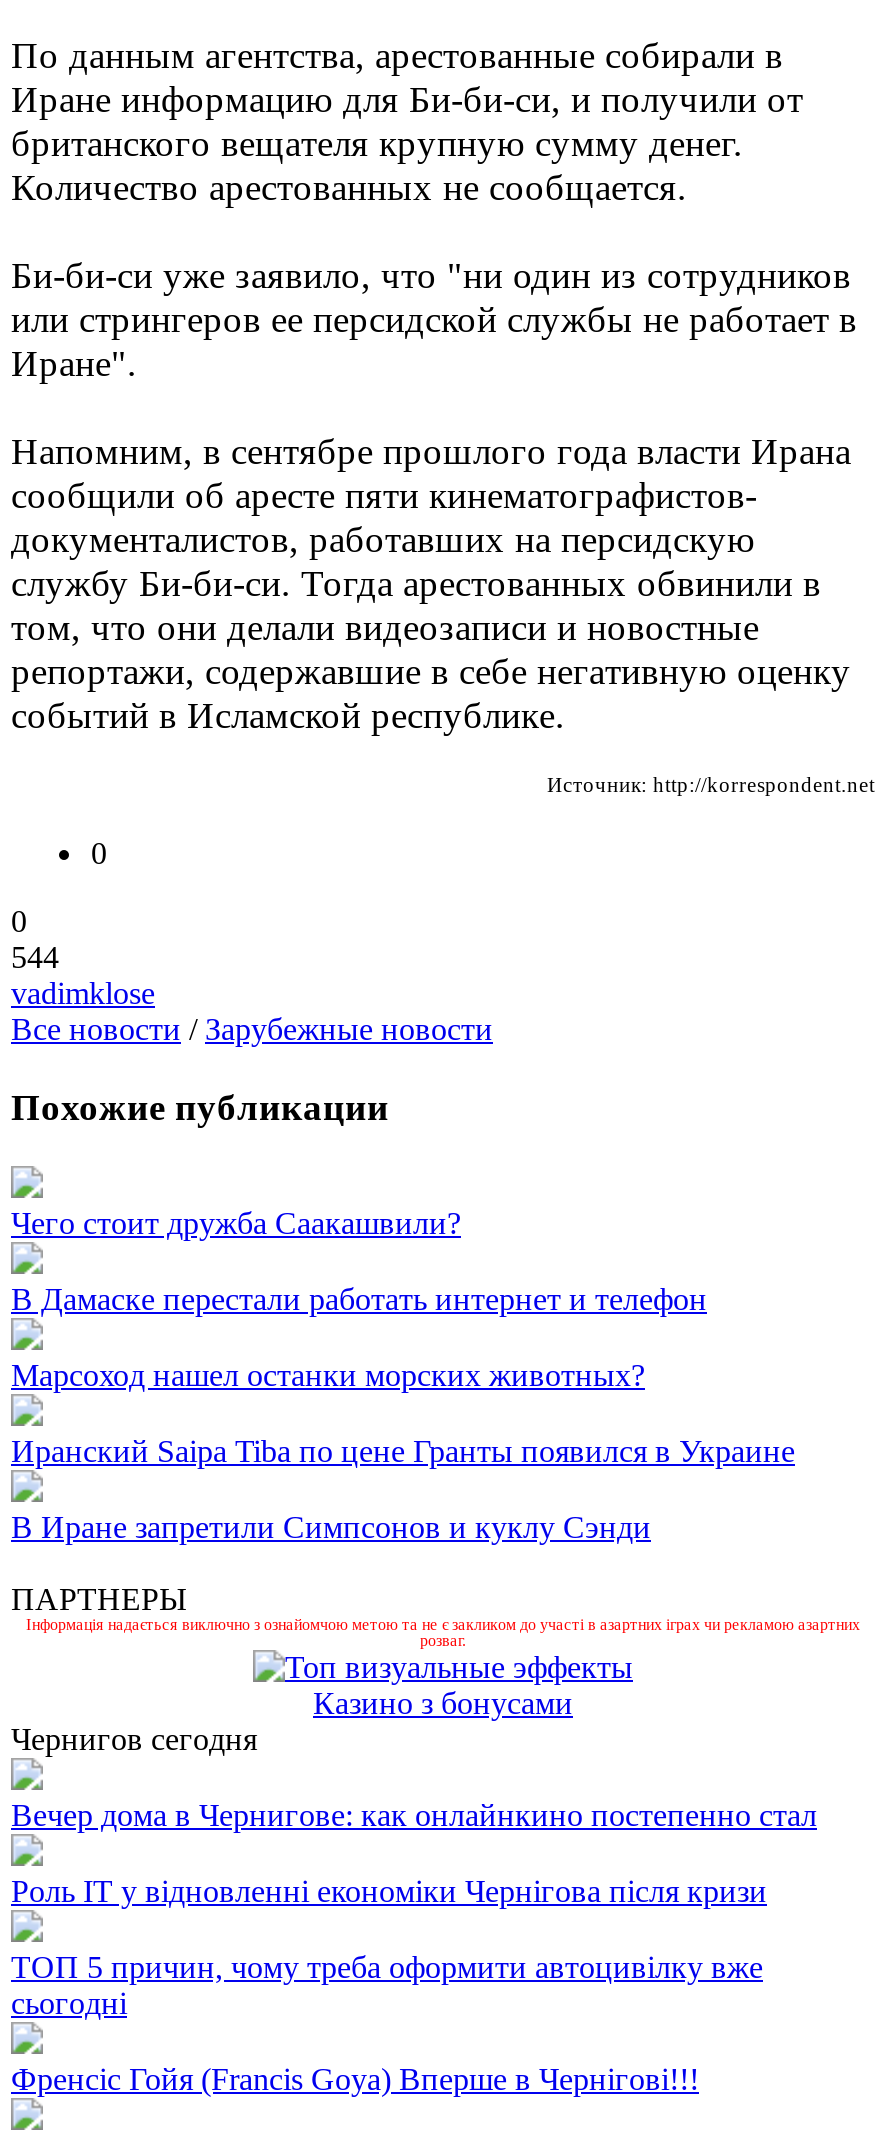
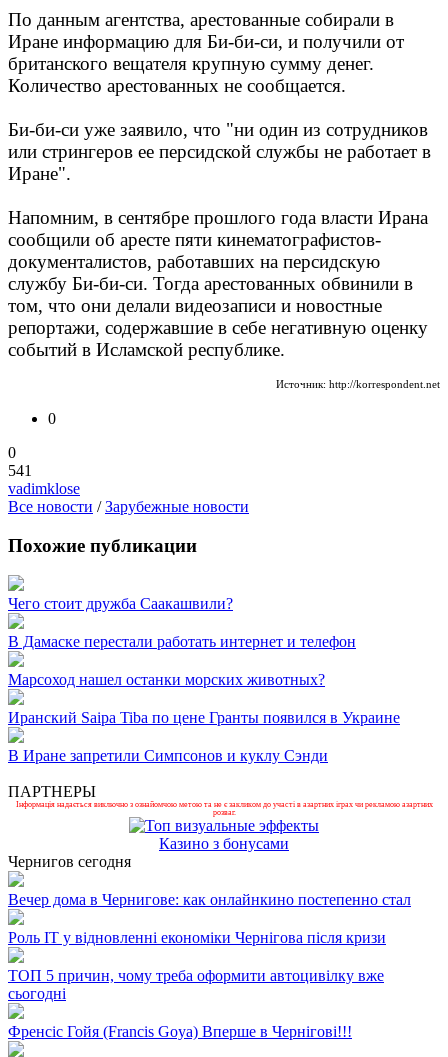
[11,940,59,974] 544 -> [8,462,32,479] 541

